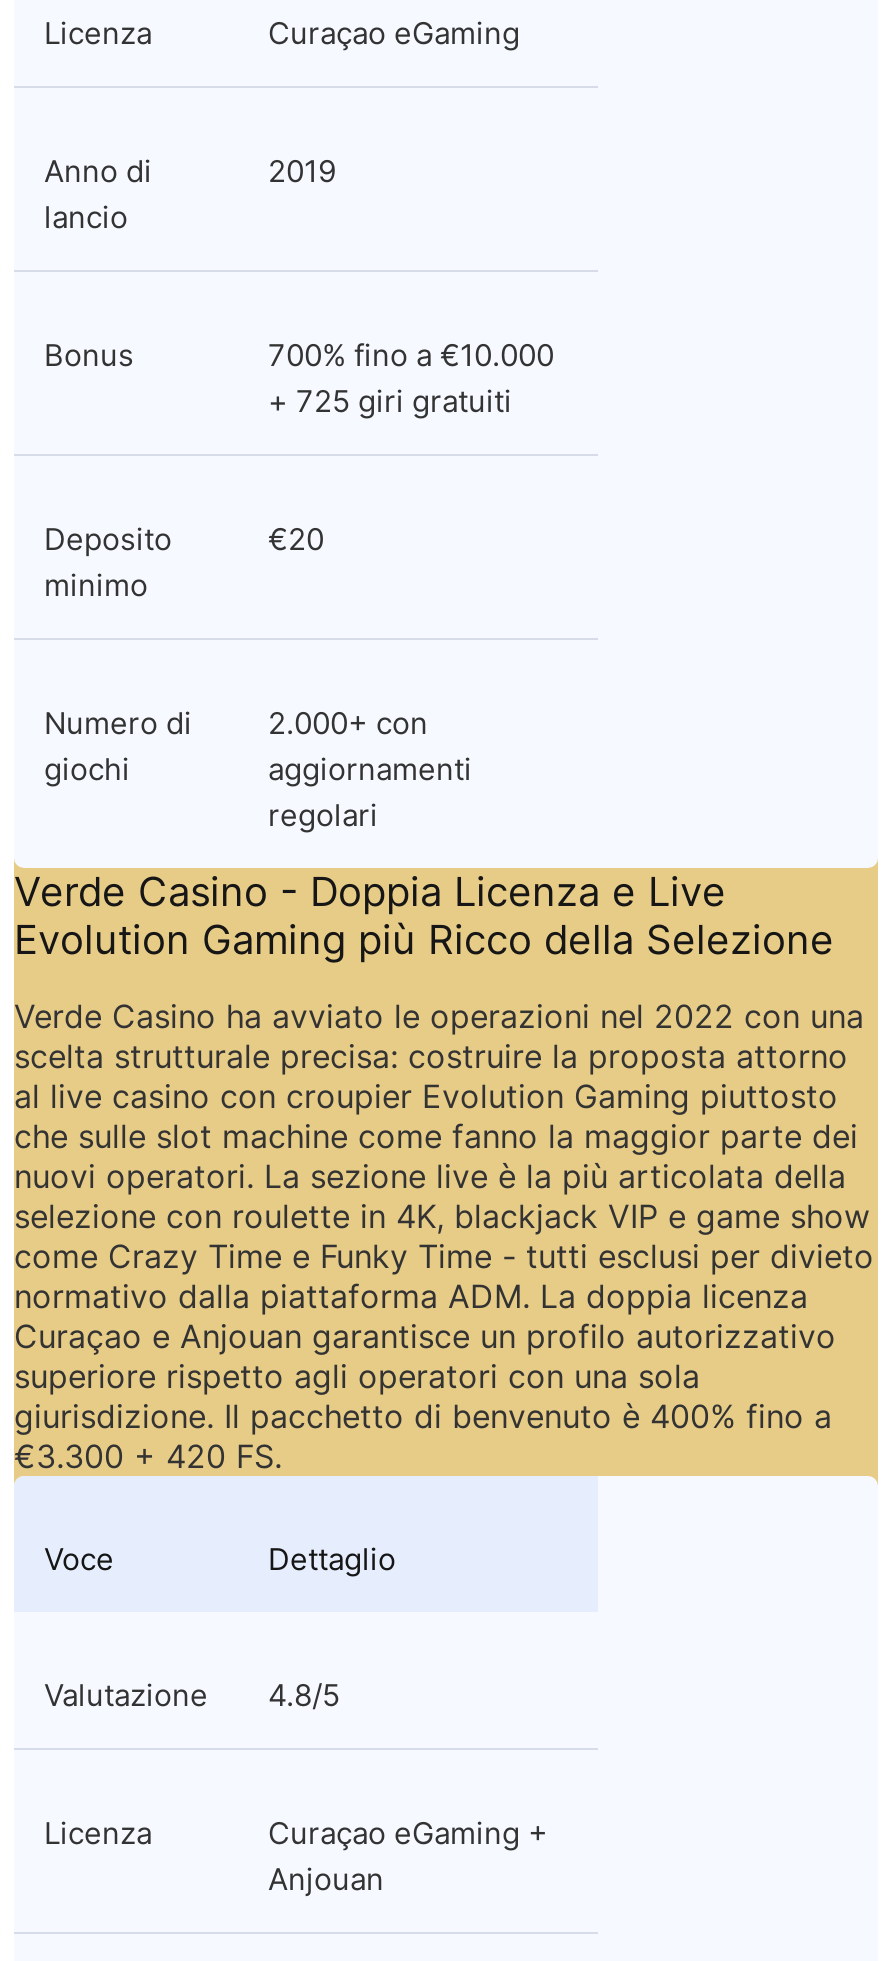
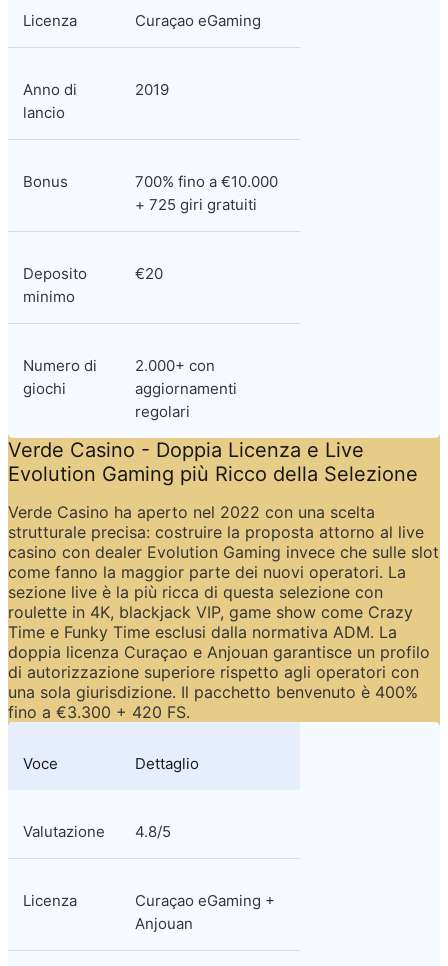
[14,996,874,1476] Verde Casino ha avviato le operazioni nel 2022 con una | scelta strutturale precisa: costruire la proposta attorno | al live casino con croupier Evolution Gaming piuttosto | che sulle slot machine come fanno la maggior parte dei | nuovi operatori. La sezione live è la più articolata della | selezione con roulette in 4K, blackjack VIP e game show | come Crazy Time e Funky Time - tutti esclusi per divieto | normativo dalla piattaforma ADM. La doppia licenza | Curaçao e Anjouan garantisce un profilo autorizzativo | superiore rispetto agli operatori con una sola | giurisdizione. Il pacchetto di benvenuto è 400% fino a | €3.300 + 420 FS. -> [8,502,439,722] Verde Casino ha aperto nel 2022 con una scelta | strutturale precisa: costruire la proposta attorno al live | casino con dealer Evolution Gaming invece che sulle slot | come fanno la maggior parte dei nuovi operatori. La | sezione live è la più ricca di questa selezione con | roulette in 4K, blackjack VIP, game show come Crazy | Time e Funky Time esclusi dalla normativa ADM. La | doppia licenza Curaçao e Anjouan garantisce un profilo | di autorizzazione superiore rispetto agli operatori con | una sola giurisdizione. Il pacchetto benvenuto è 400% | fino a €3.300 + 420 FS.

